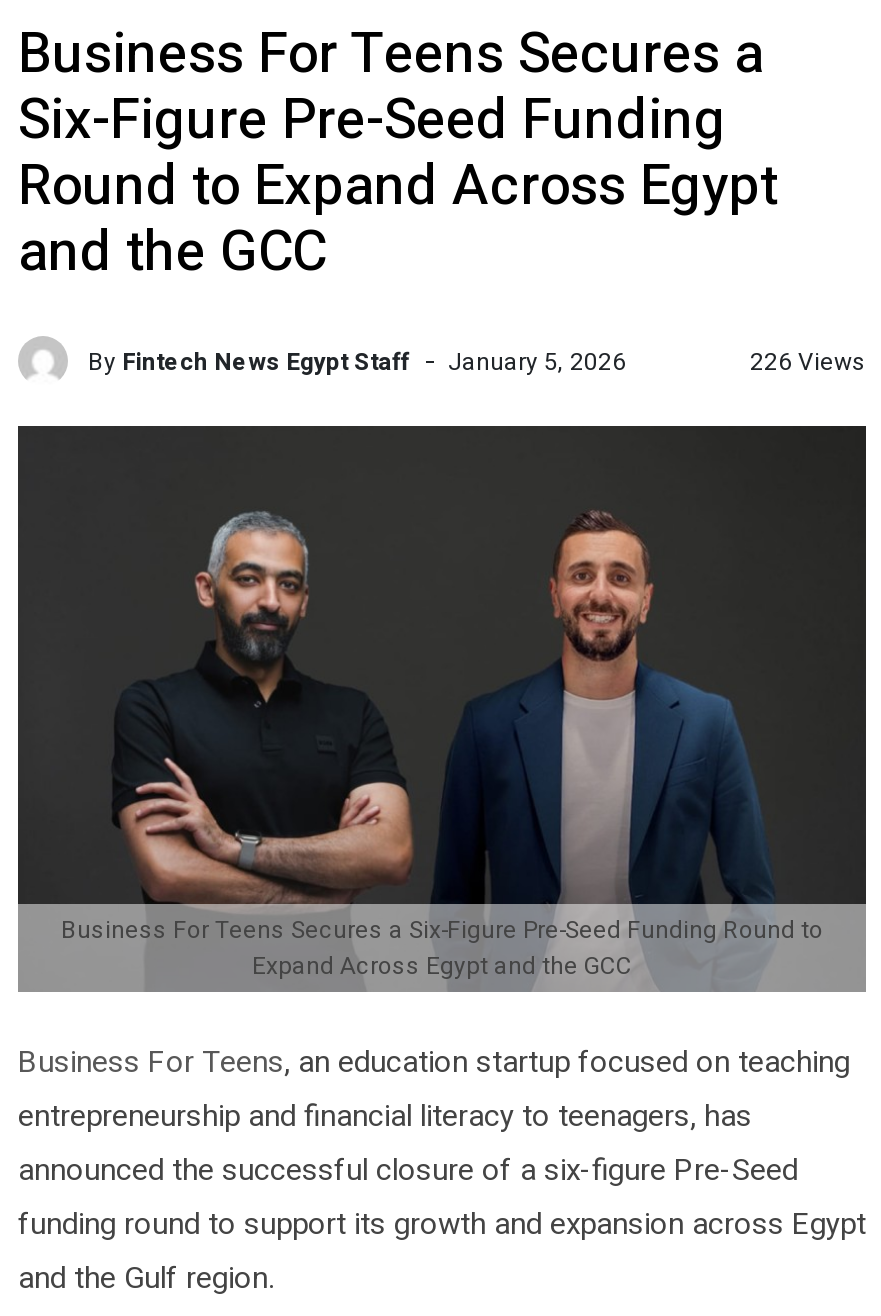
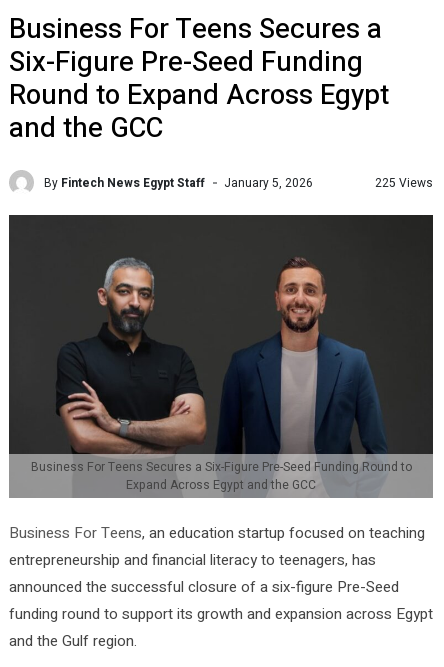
[750,343,866,379] 226 Views -> [375,173,433,191] 225 Views

